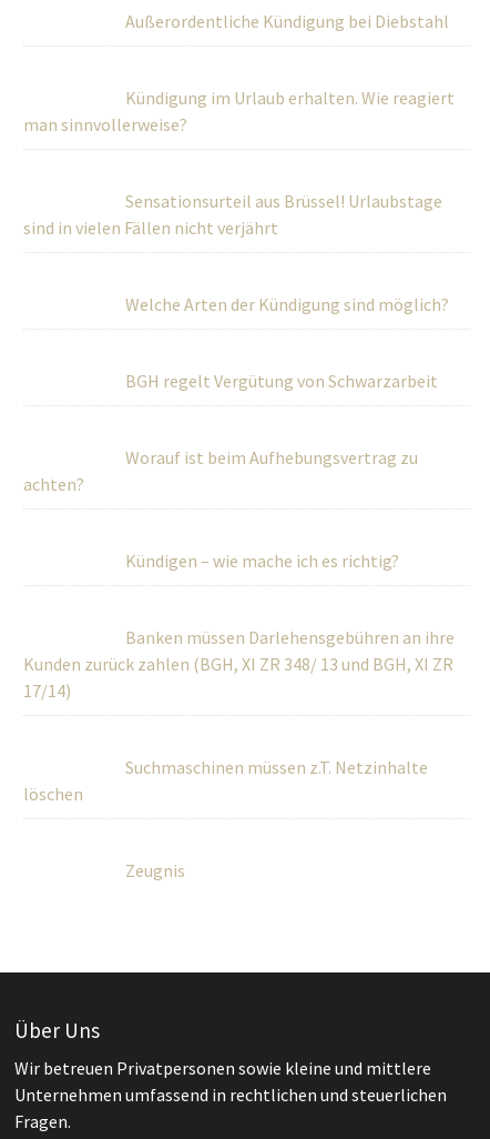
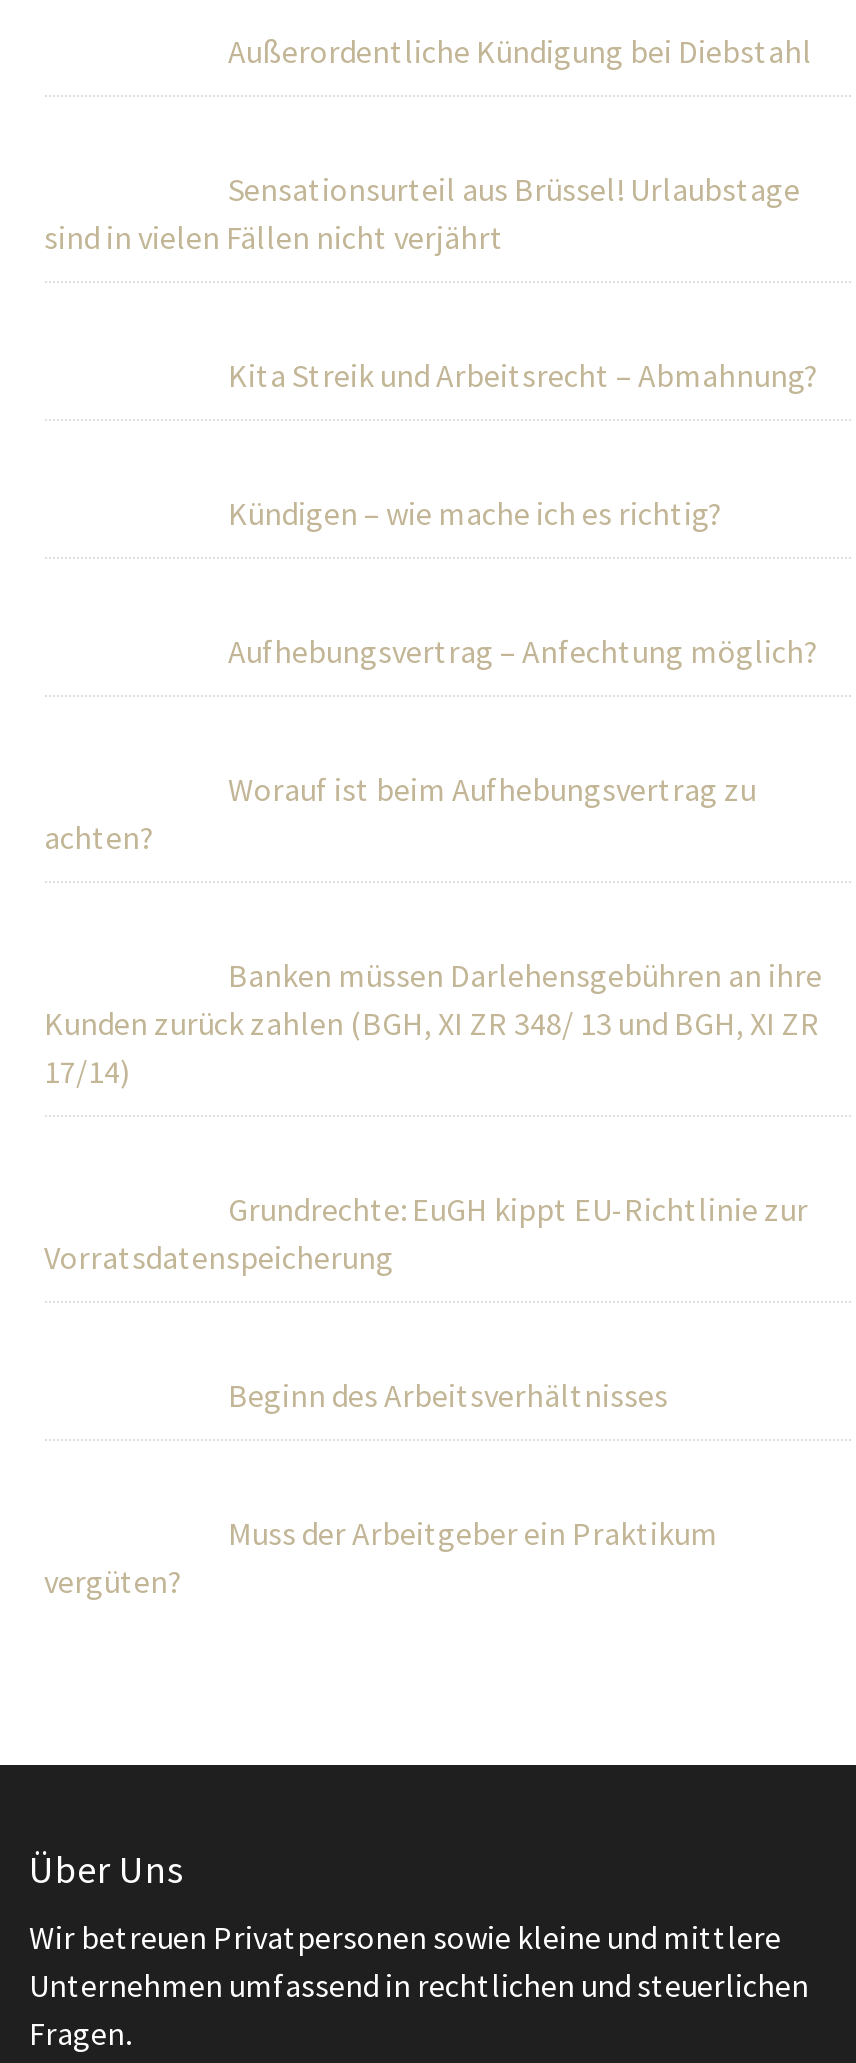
[23,87,454,135] Kündigung im Urlaub erhalten. Wie reagiert | man sinnvollerweise? -> none
moved [23,190,442,239] -> [44,169,800,257]: Sensationsurteil aus Brüssel! Urlaubstage | sind in vielen Fällen nicht verjährt
[125,293,448,392] Welche Arten der Kündigung sind möglich? | BGH regelt Vergütung von Schwarzarbeit -> [228,355,818,671] Kita Streik und Arbeitsrecht – Abmahnung? | Aufhebungsvertrag – Anfechtung möglich?
moved [23,446,417,495] -> [44,769,756,857]: Worauf ist beim Aufhebungsvertrag zu | achten?
moved [125,550,399,572] -> [228,493,722,533]: Kündigen – wie mache ich es richtig?
moved [23,626,454,702] -> [44,955,822,1091]: Banken müssen Darlehensgebühren an ihre | Kunden zurück zahlen (BGH, XI ZR 348/ 13 und BGH, XI ZR | 17/14)
[23,756,427,881] Suchmaschinen müssen z.T. Netzinhalte | löschen | Zeugnis -> [44,1189,808,1601] Grundrechte: EuGH kippt EU-Richtlinie zur | Vorratsdatenspeicherung | Beginn des Arbeitsverhältnisses | Muss der Arbeitgeber ein Praktikum | vergüten?

